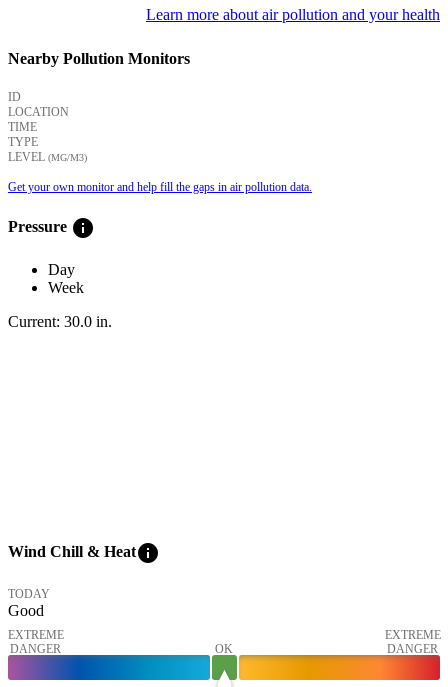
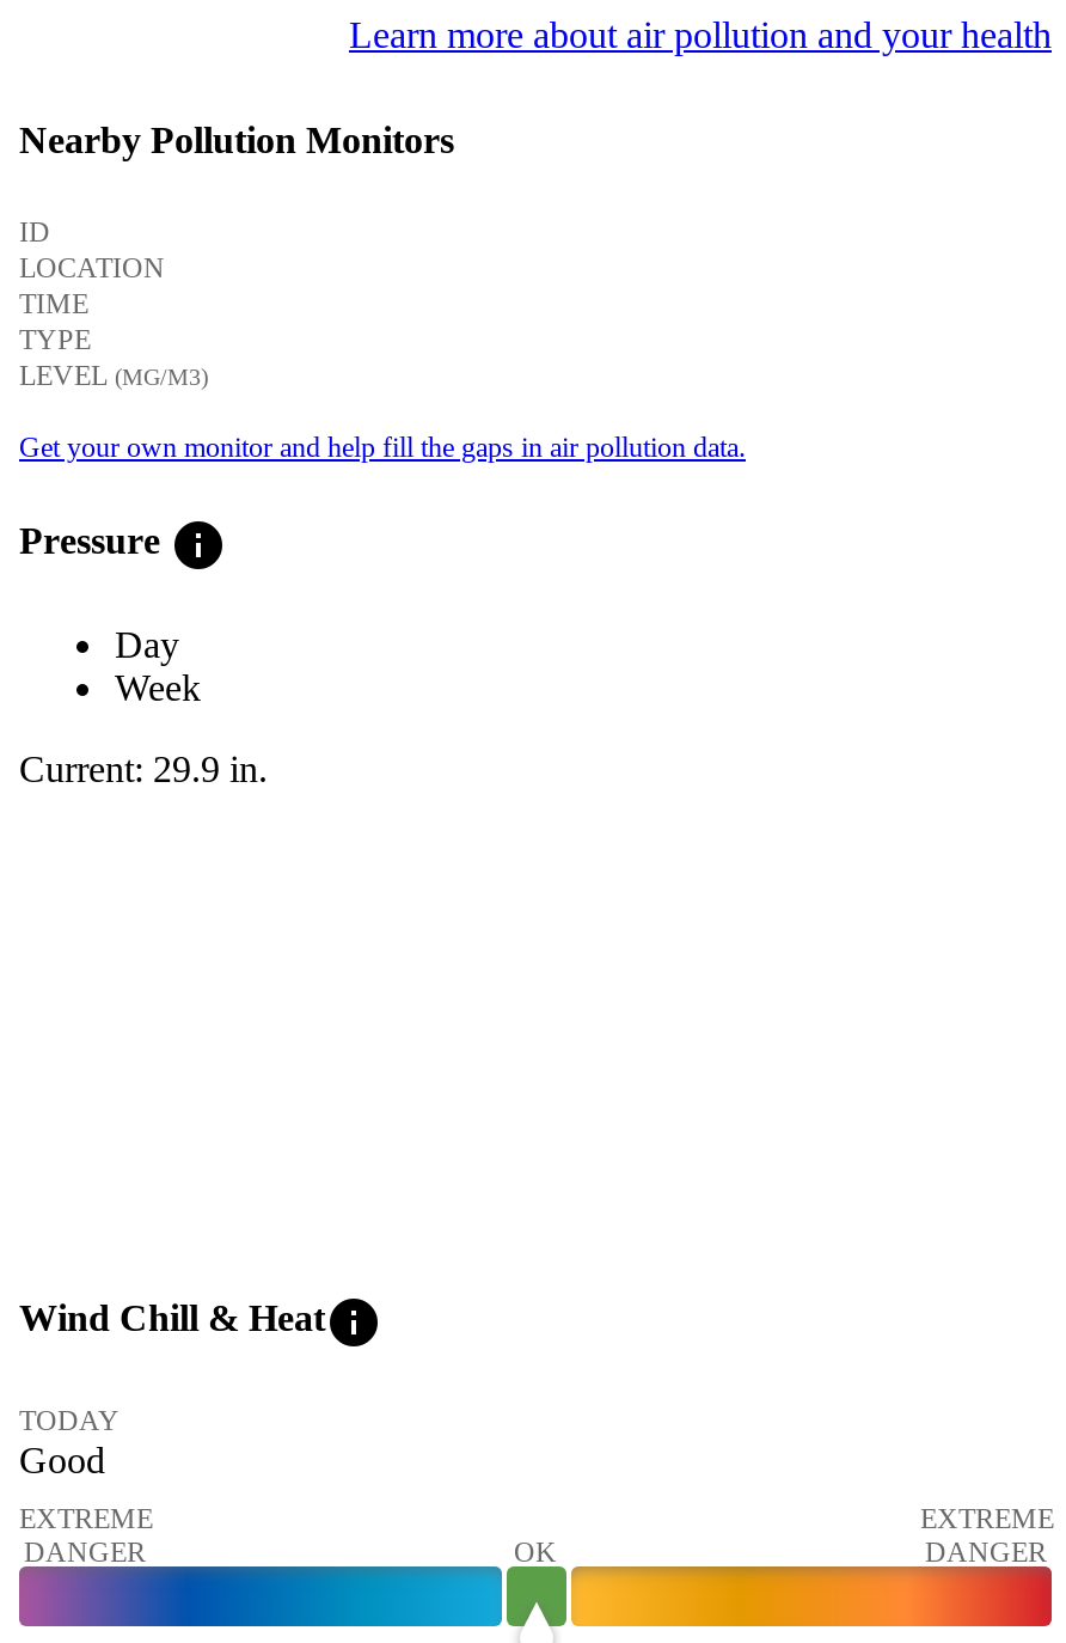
[8,313,112,330] Current: 30.0 in. -> [19,749,268,790] Current: 29.9 in.

